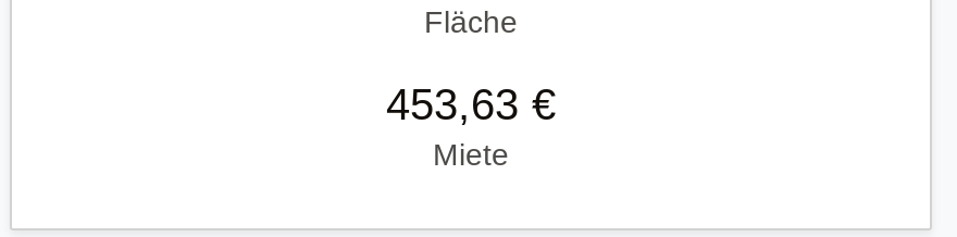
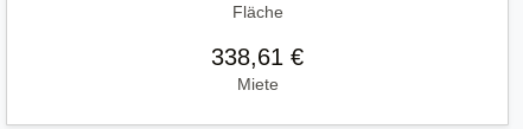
[386,81,556,129] 453,63 € -> [211,44,304,70] 338,61 €

